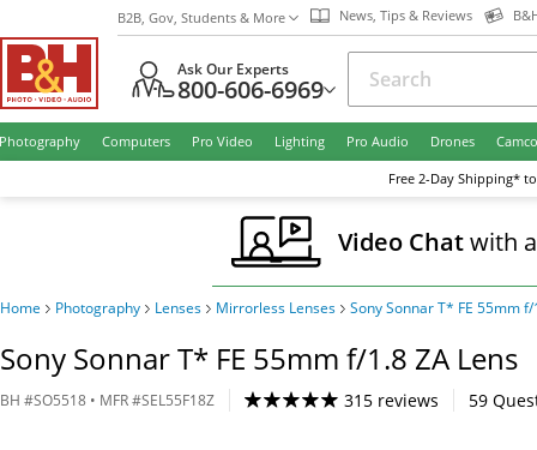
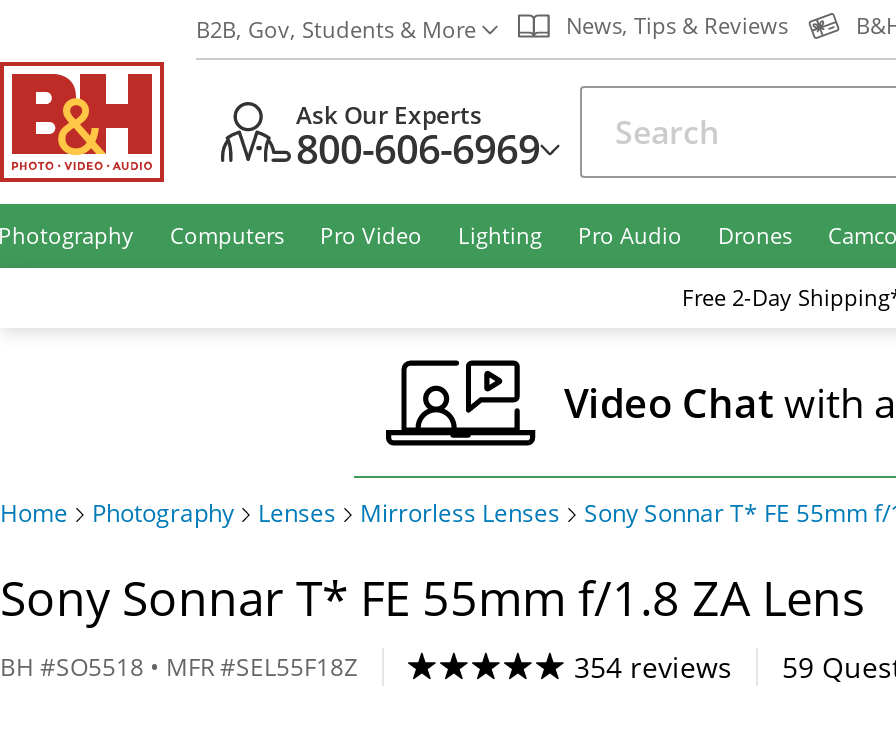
[344,388,439,411] 315 reviews -> [574,647,732,685] 354 reviews

